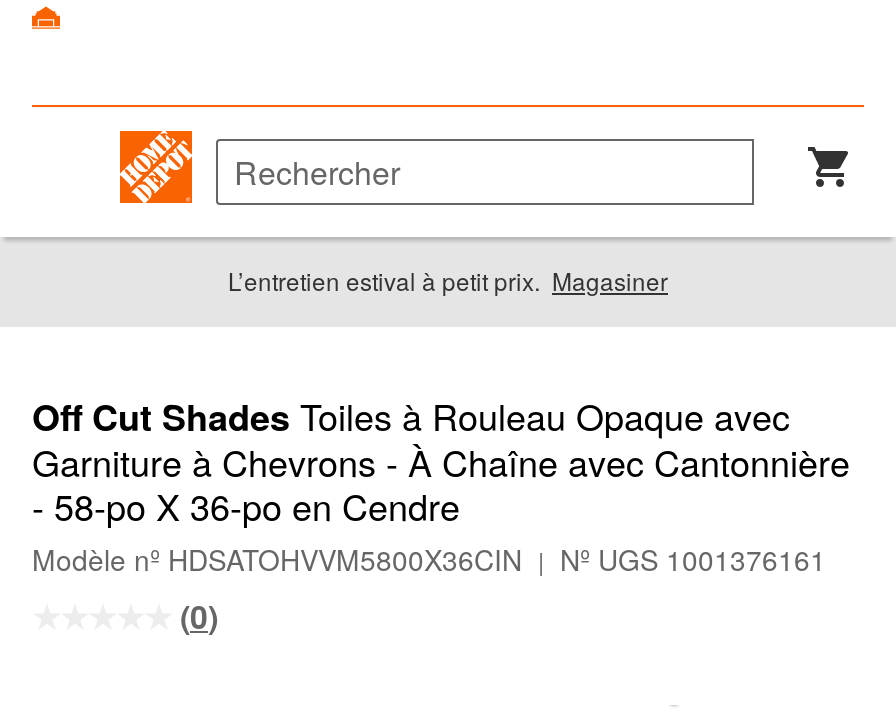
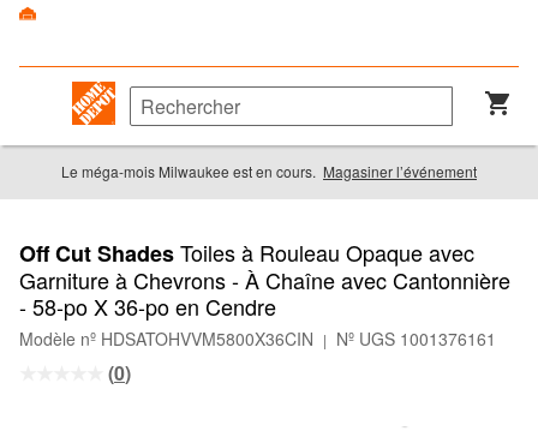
[228,264,668,298] L’entretien estival à petit prix. Magasiner -> [61,161,477,182] Le méga-mois Milwaukee est en cours. Magasiner l’événement

